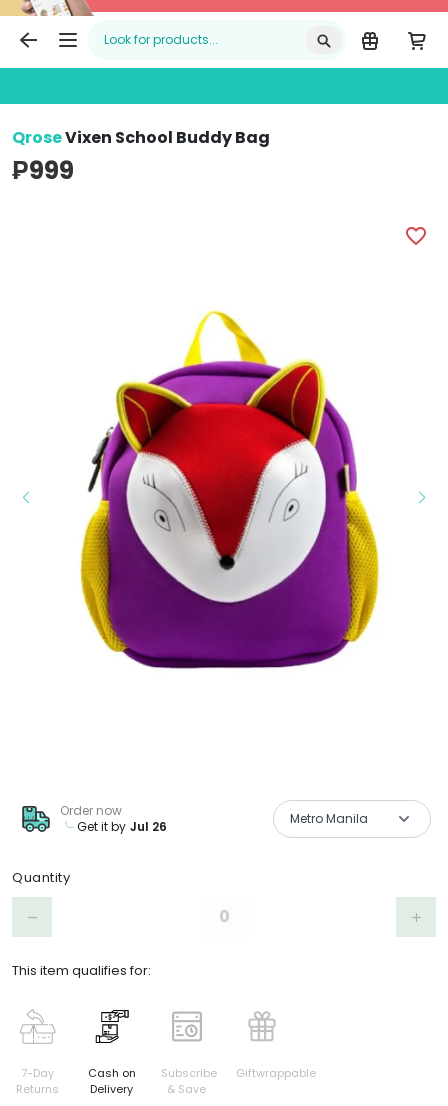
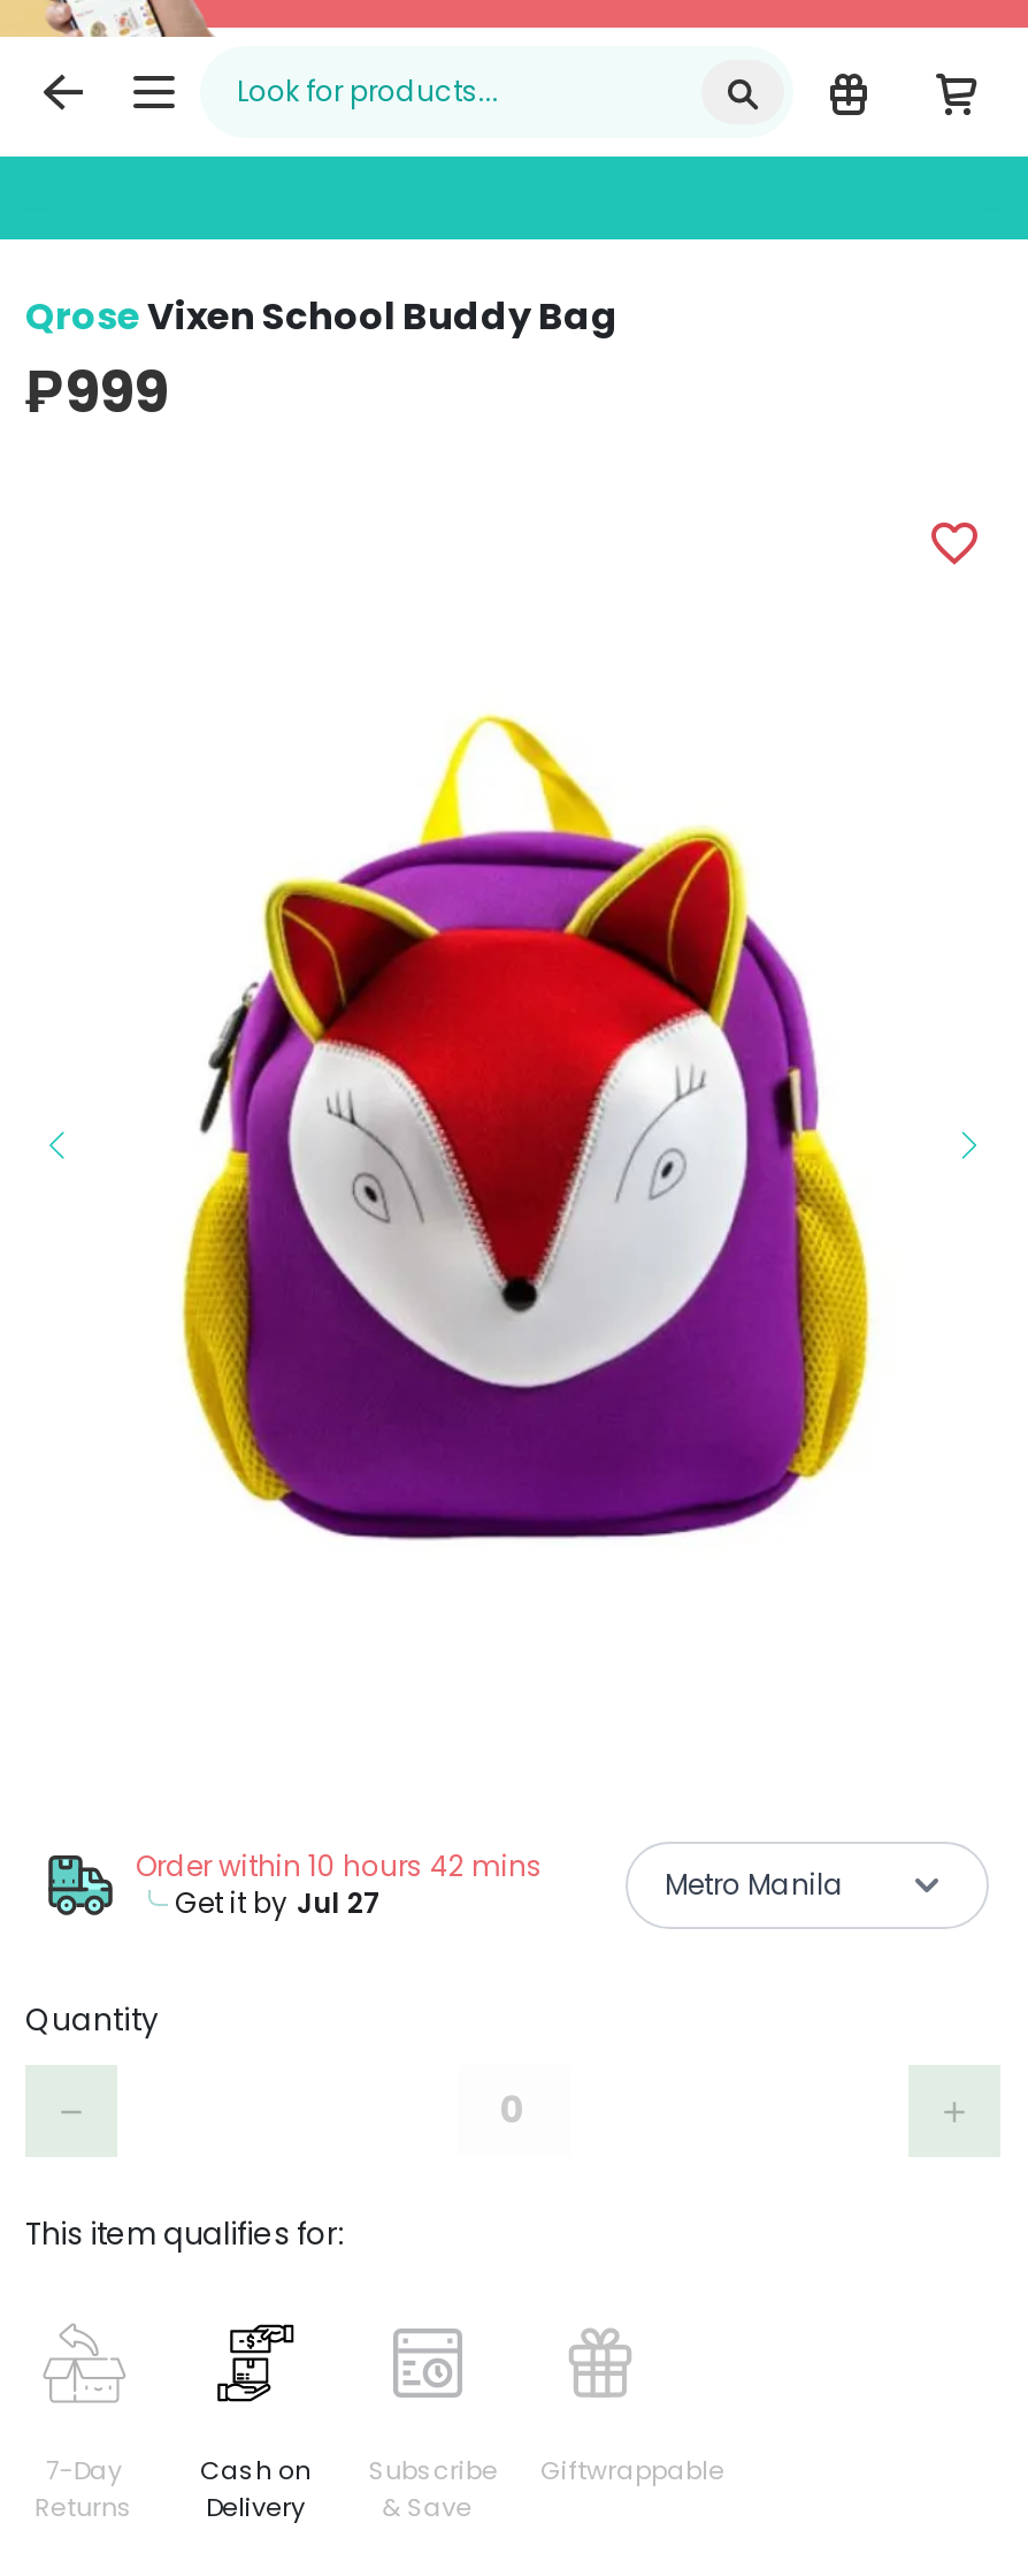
[60,802,167,835] Order now | Get it by Jul 26 -> [136,1846,543,1922] Order within 10 hours 42 mins | Get it by Jul 27

